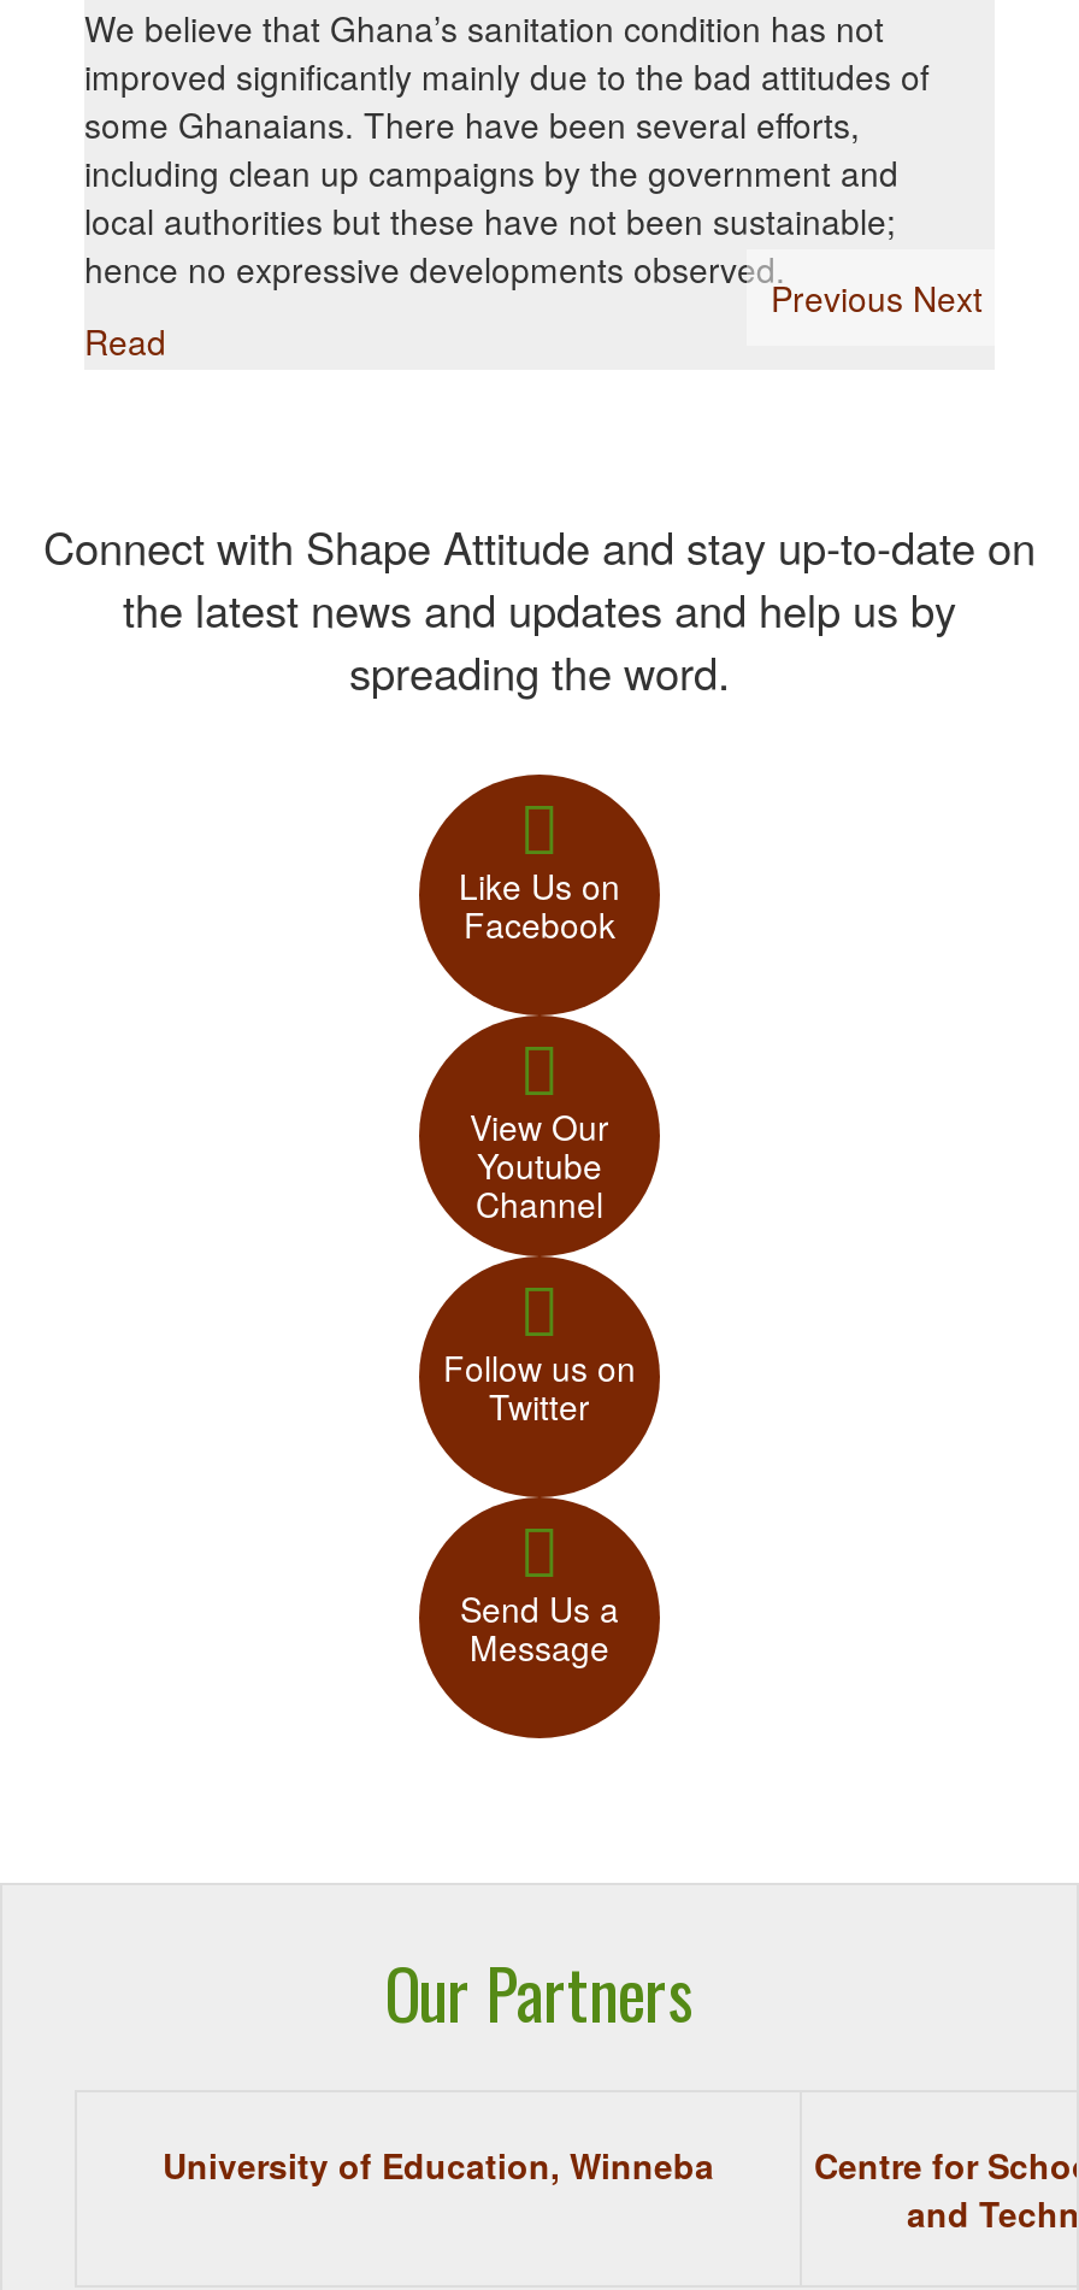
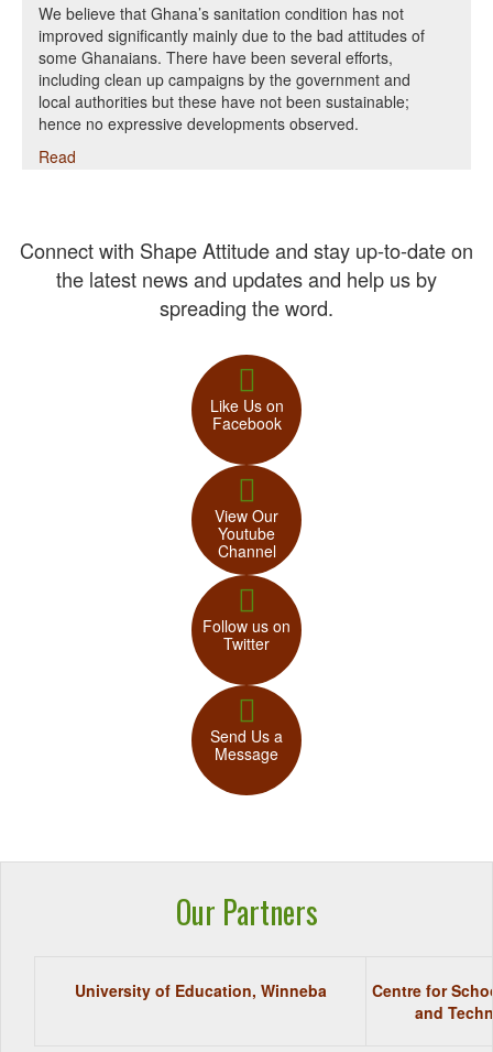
[771,275,983,323] Previous Next -> none

